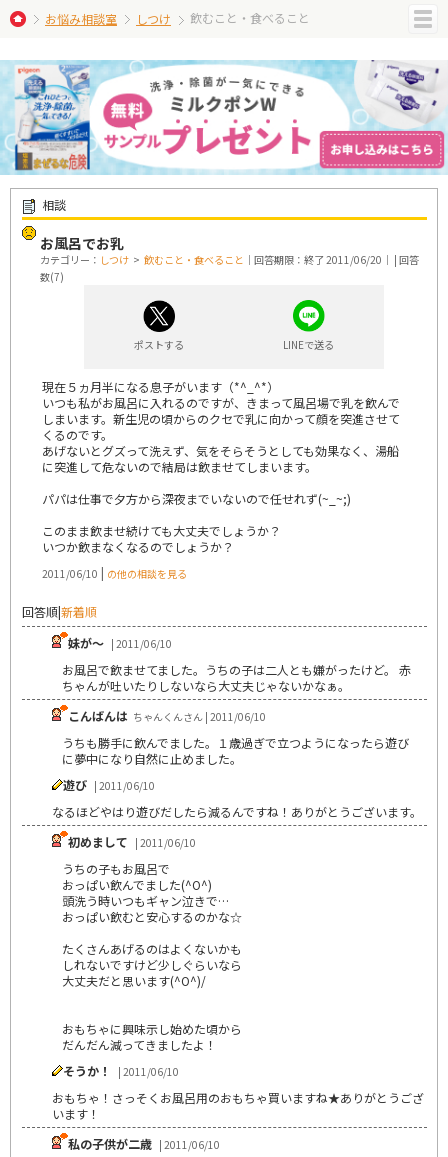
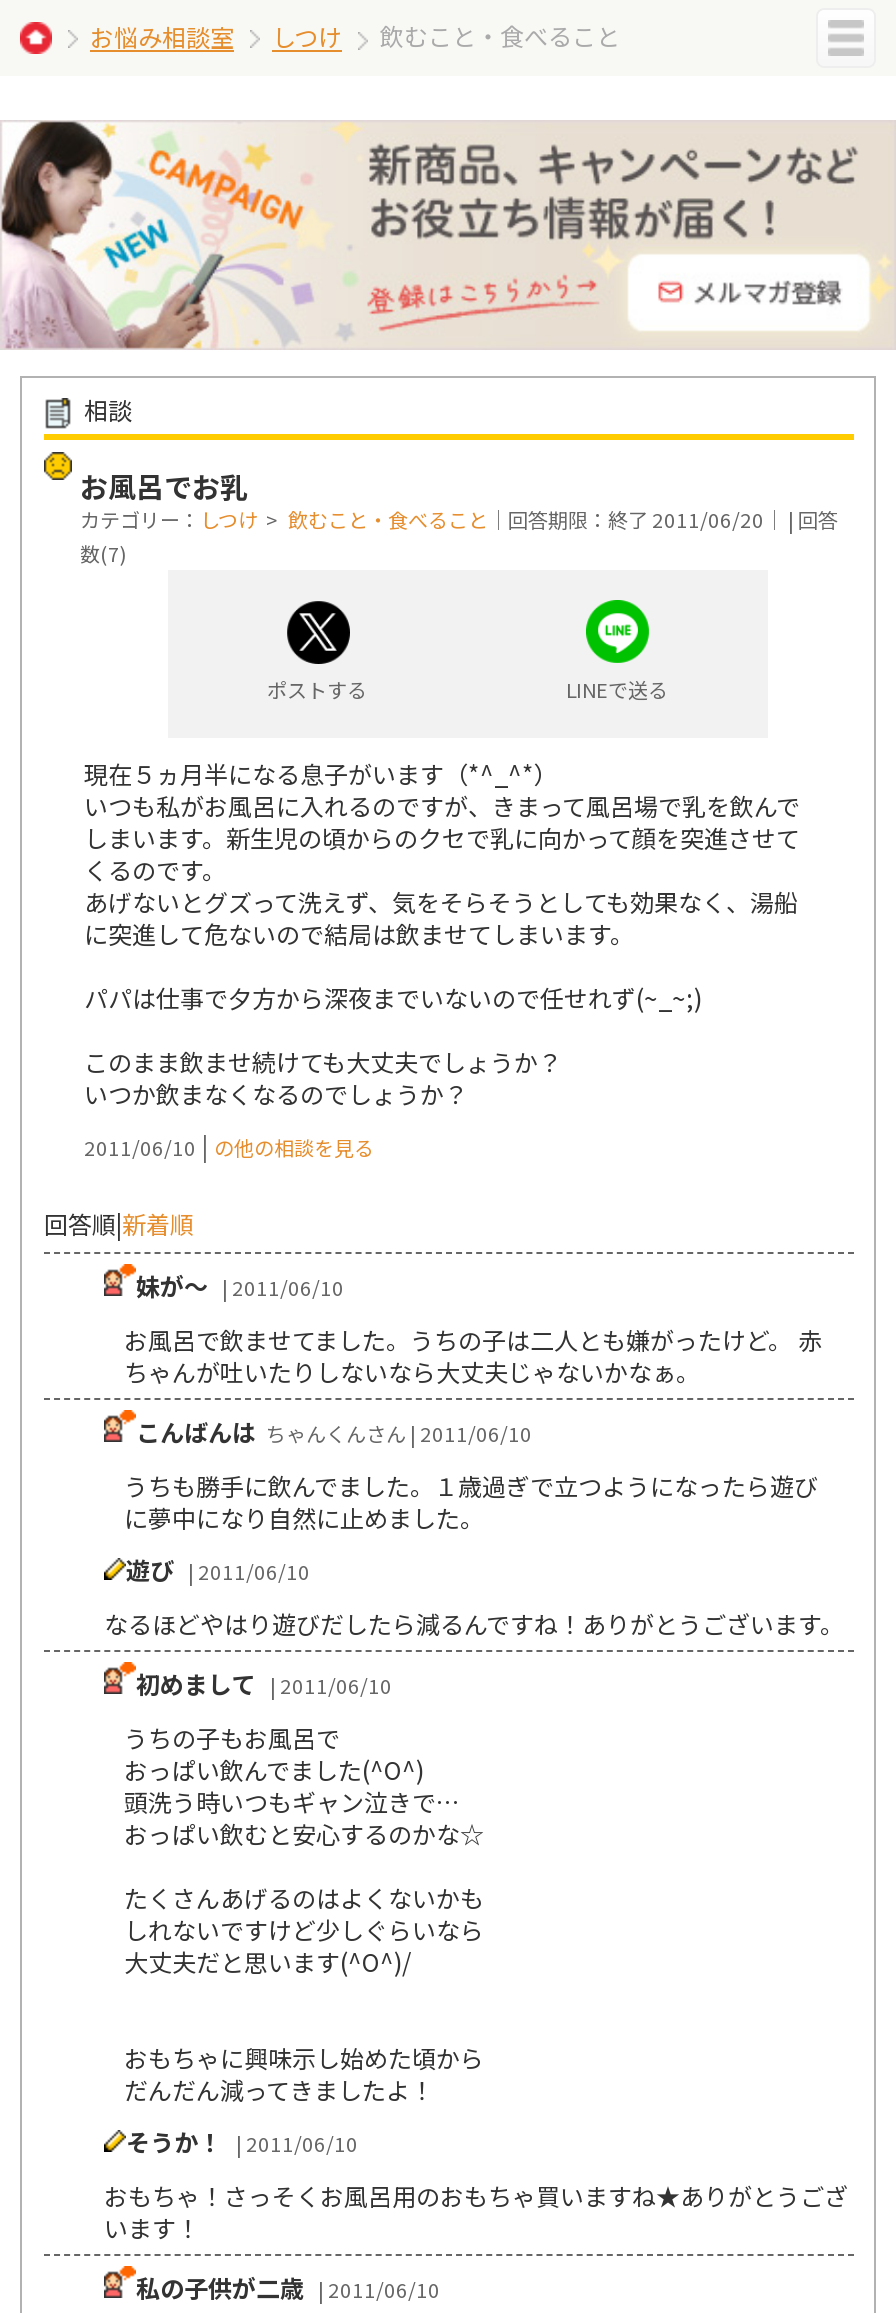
[3,59,445,175] [image] -> [6,120,890,350] [image]

